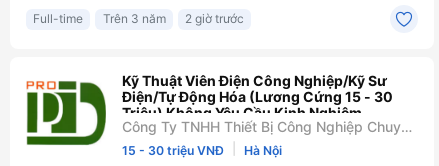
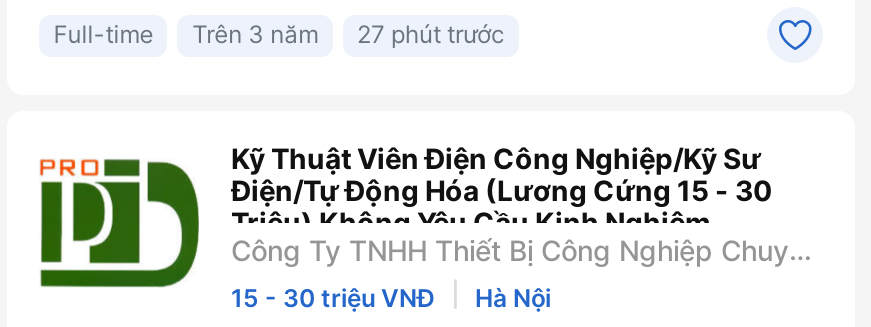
[33,11,244,26] Full-time Trên 3 năm 2 giờ trước -> [53,20,505,50] Full-time Trên 3 năm 27 phút trước

